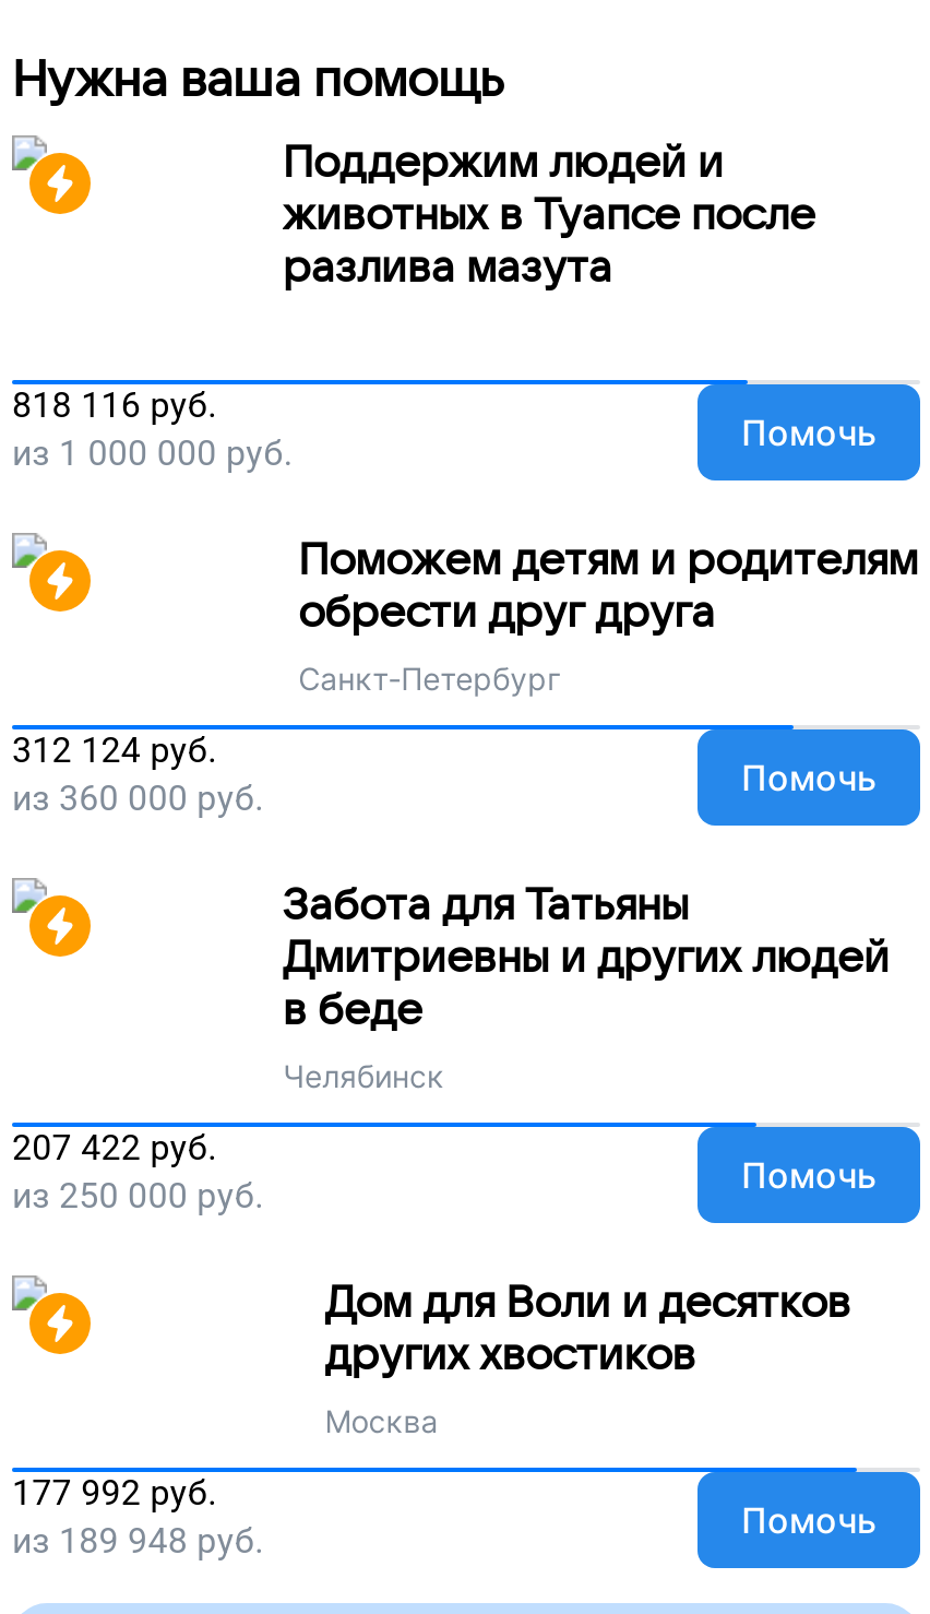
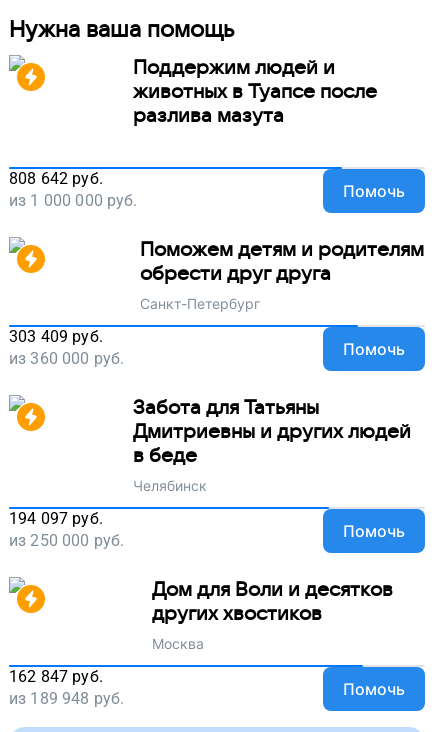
[12,384,217,426] 818 116 руб. -> [9,169,103,188] 808 642 руб.
[12,729,217,771] 312 124 руб. -> [9,327,103,346] 303 409 руб.
[12,1127,217,1168] 207 422 руб. -> [9,509,103,528] 194 097 руб.
[12,1472,217,1514] 177 992 руб. -> [9,667,103,686] 162 847 руб.

